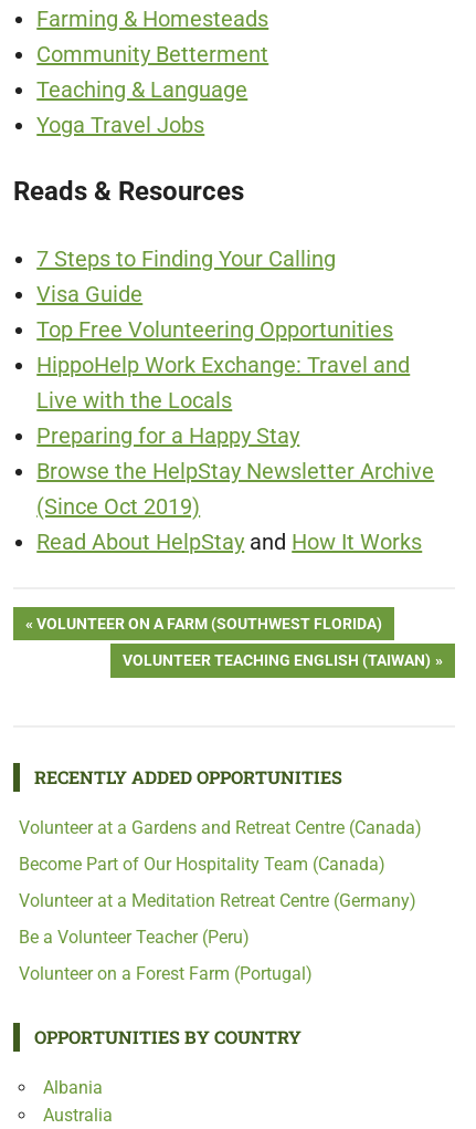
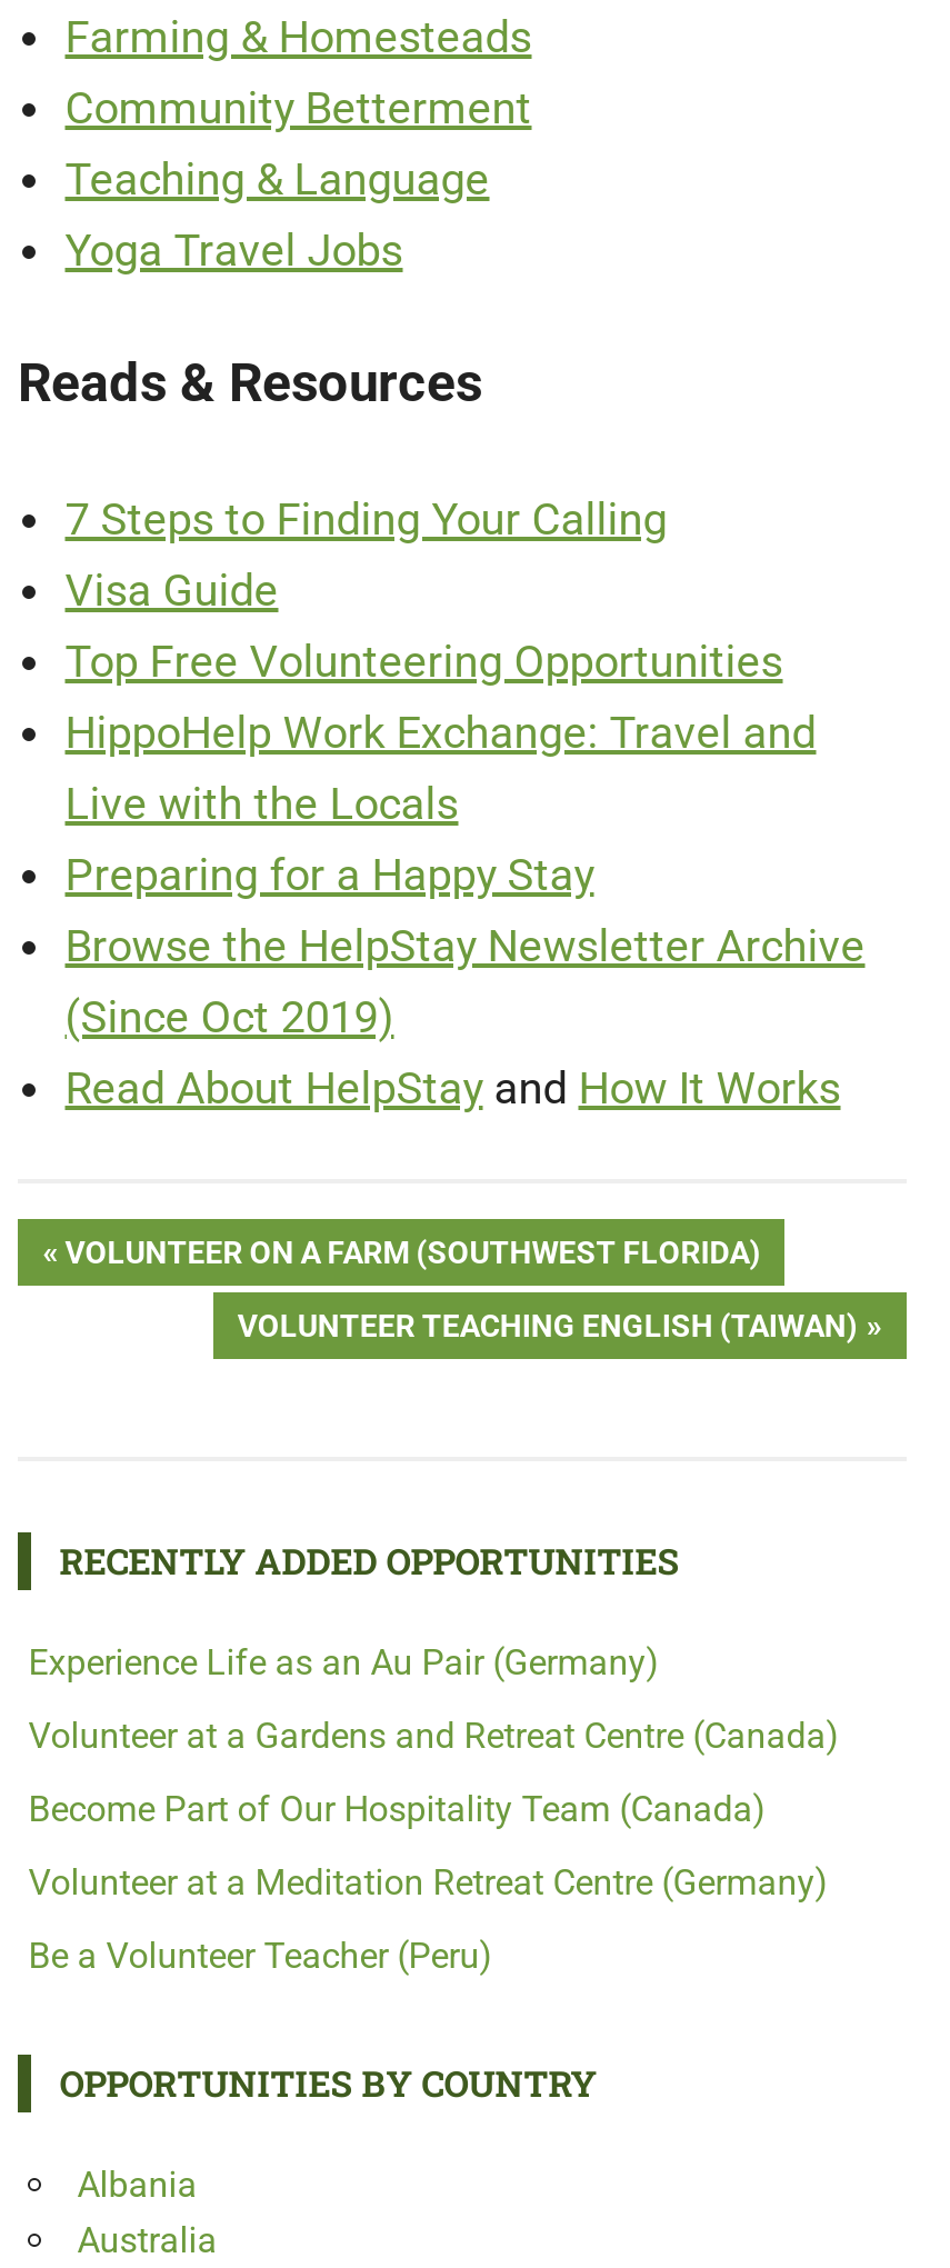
none -> [28,1641,660,1683] Experience Life as an Au Pair (Germany)
moved [19,817,422,947] -> [28,1714,840,1976]: Volunteer at a Gardens and Retreat Centre (Canada) | Become Part of Our Hospitality Team (Canada) | Volunteer at a Meditation Retreat Centre (Germany) | Be a Volunteer Teacher (Peru)
[19,963,312,984] Volunteer on a Forest Farm (Portugal) -> none

